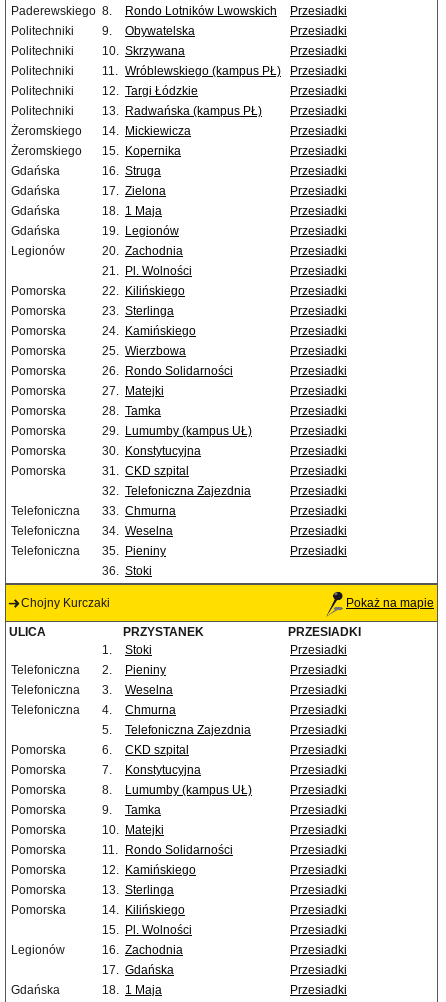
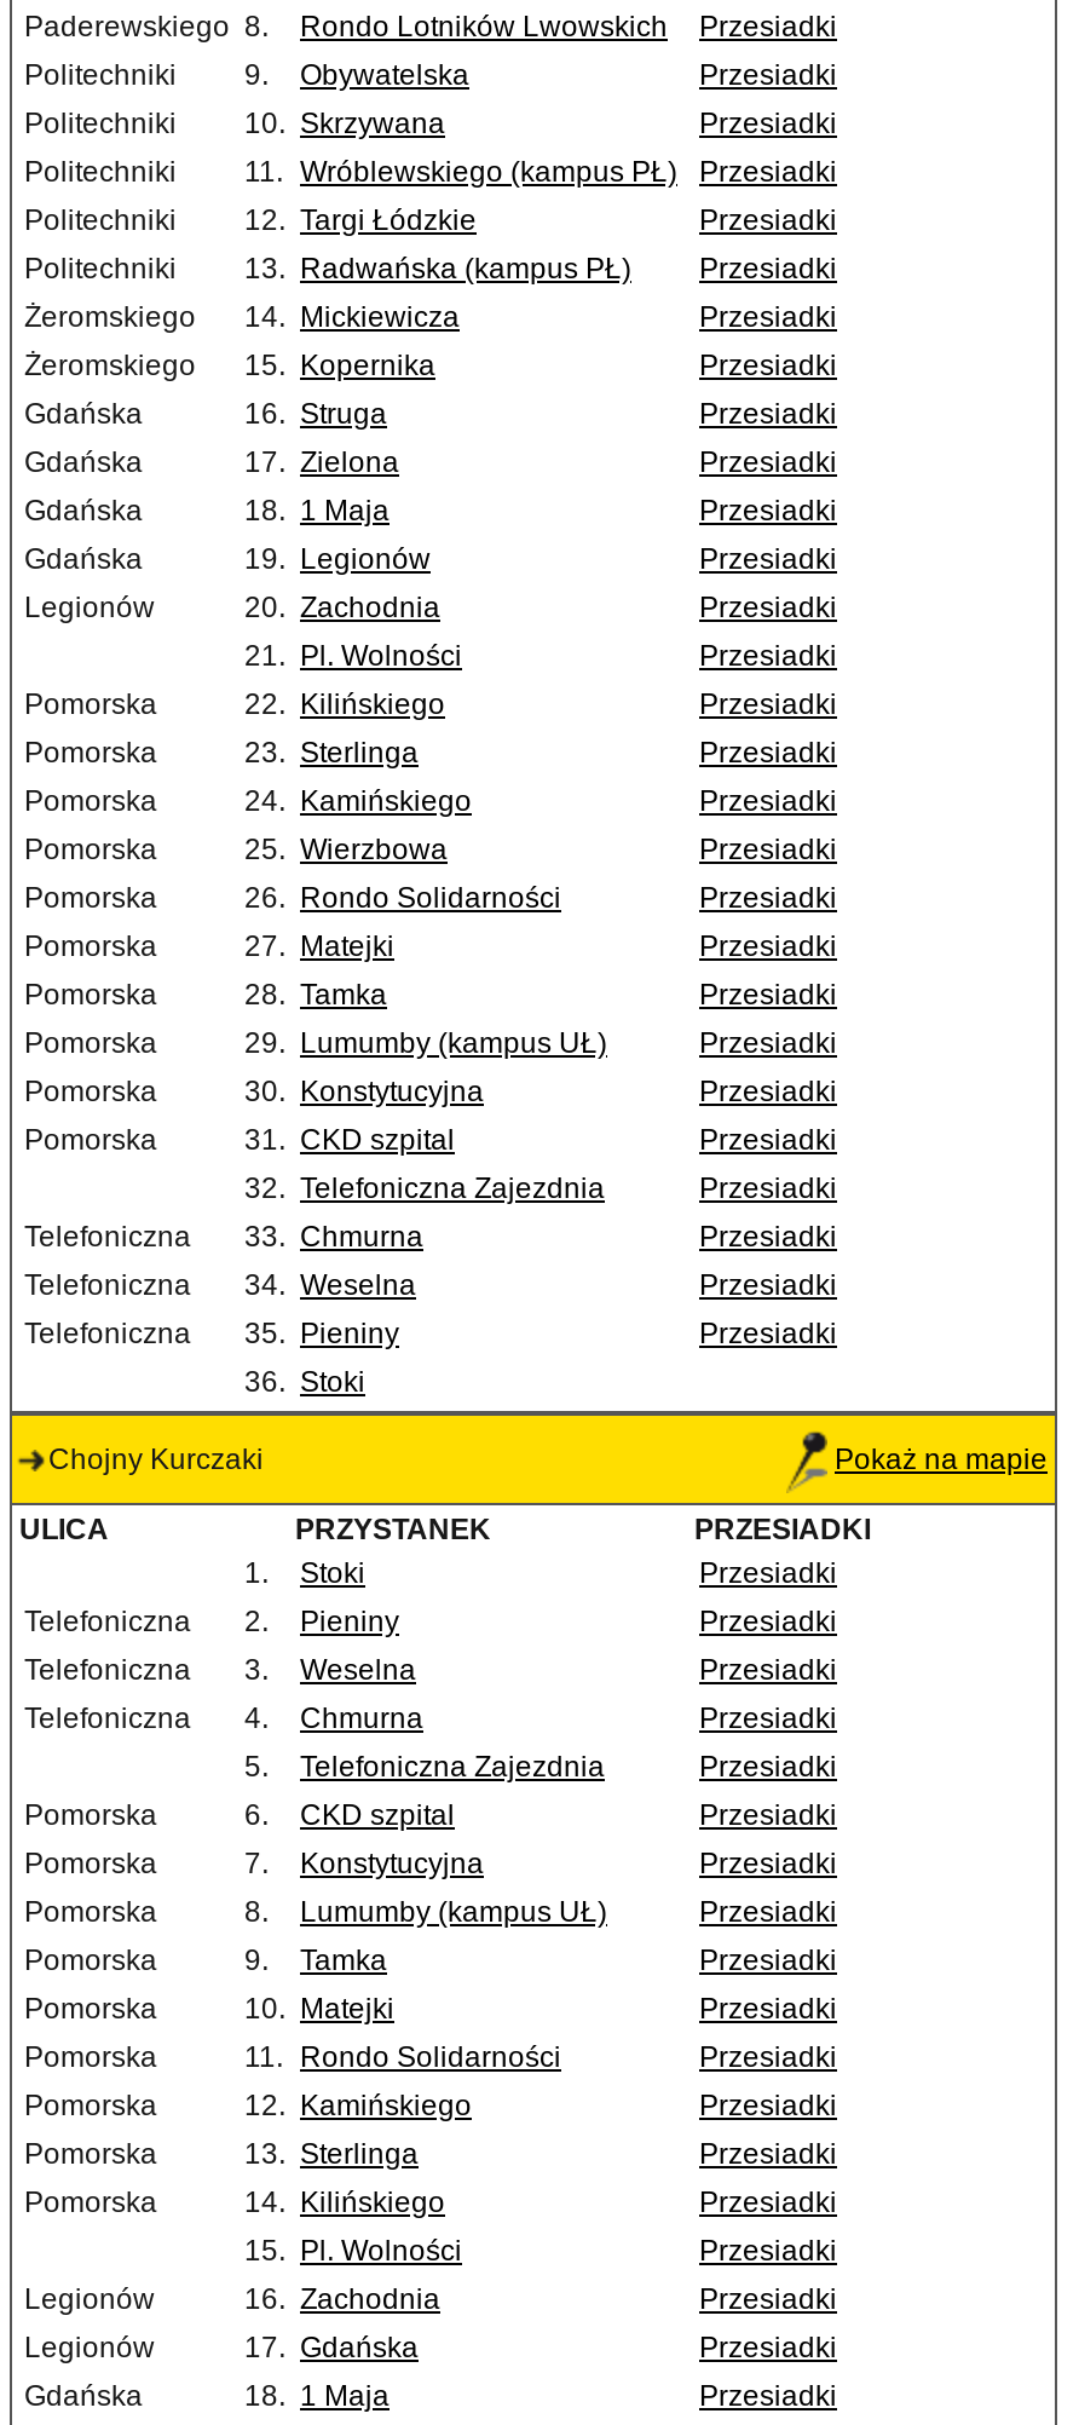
none -> [24,2331,155,2365] Legionów

